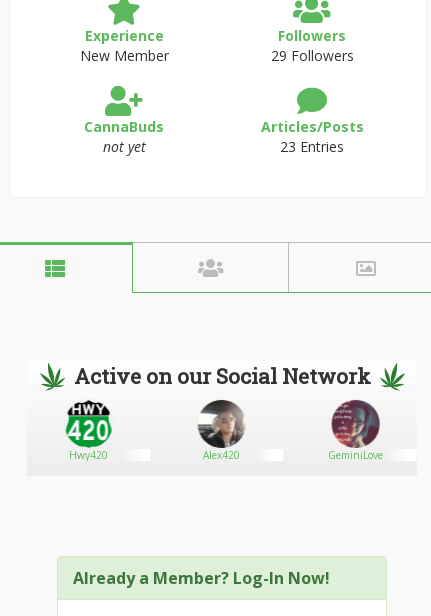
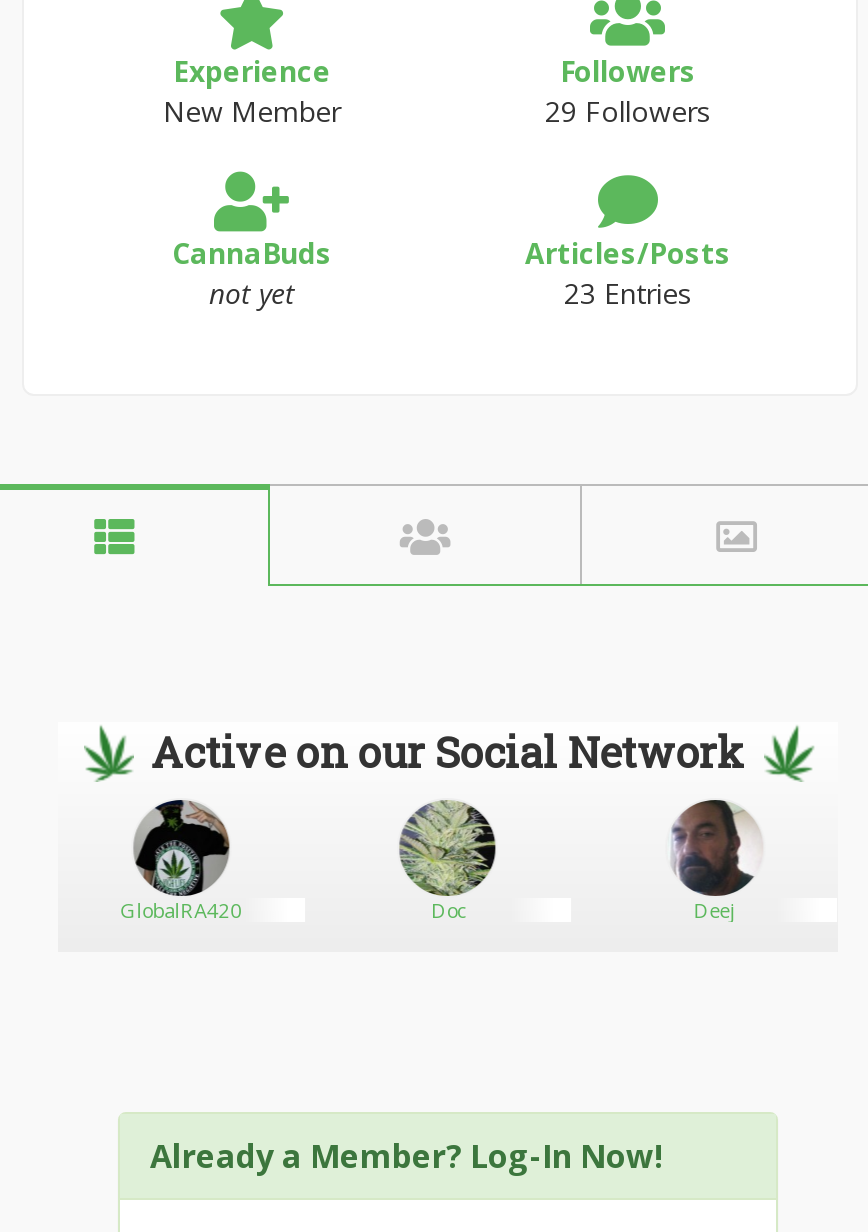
[65,400,383,462] [image] | Hwy420 | Alex420 | GeminiLove -> [120,798,736,924] [image] | GlobalRA420 | Doc | Deej
[198,400,246,441] [image] -> [398,802,498,882] [image]
[330,400,381,441] [image] -> [668,800,762,882] [image]

